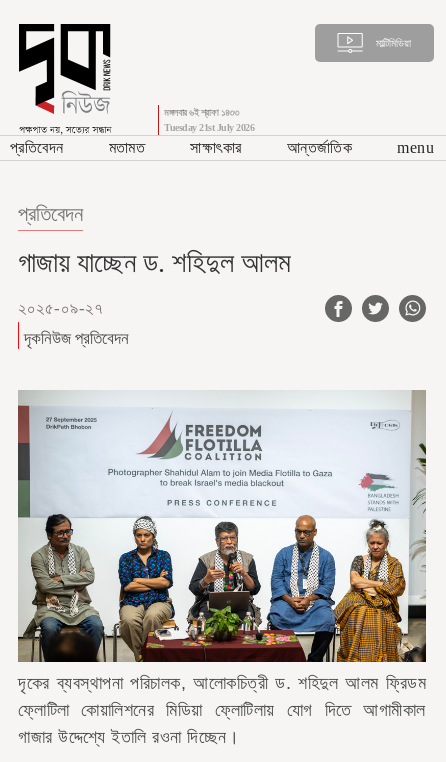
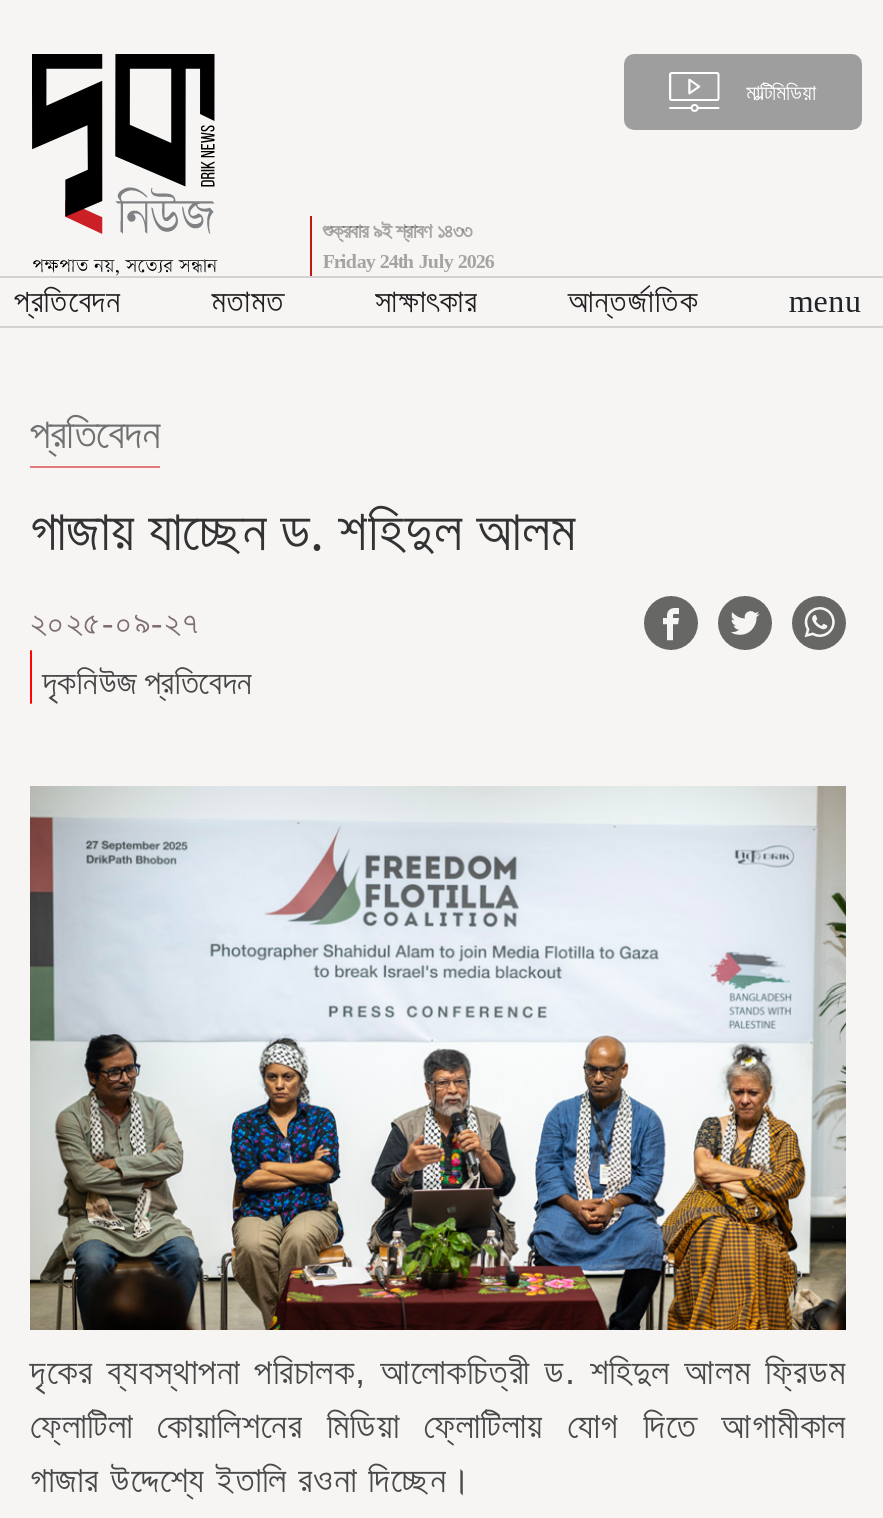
[164,107,238,118] মঙ্গলবার ৬ই শ্রাবণ ১৪৩৩ -> [323,220,471,242] শুক্রবার ৯ই শ্রাবণ ১৪৩৩
[164,122,254,133] Tuesday 21st July 2026 -> [323,250,494,272] Friday 24th July 2026

